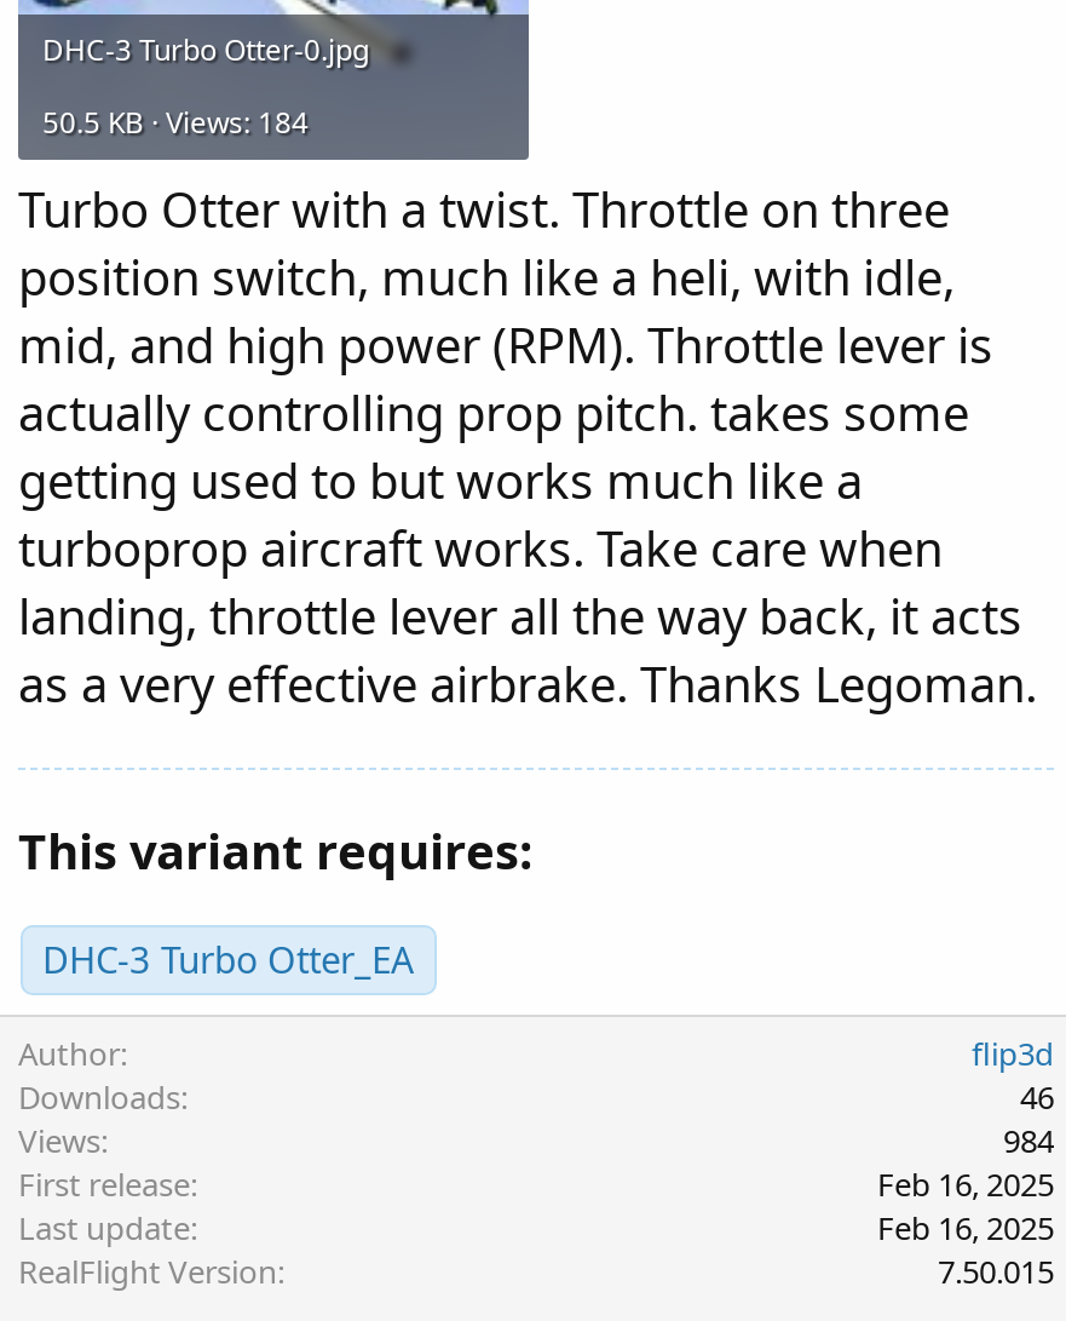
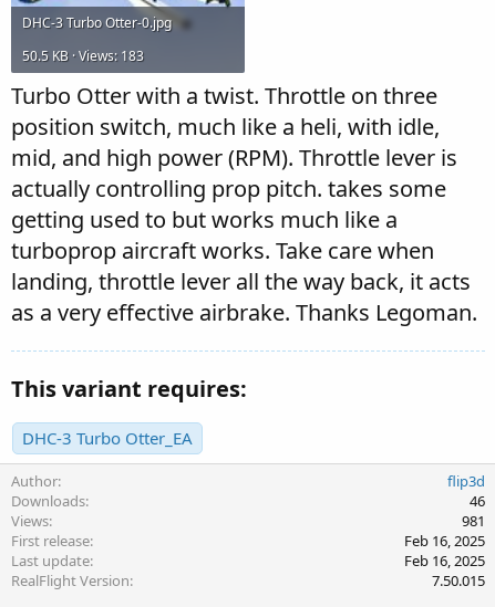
[42,101,309,142] 50.5 KB · Views: 184 -> [22,46,144,65] 50.5 KB · Views: 183
[1003,1118,1054,1162] 984 -> [462,510,485,530] 981

